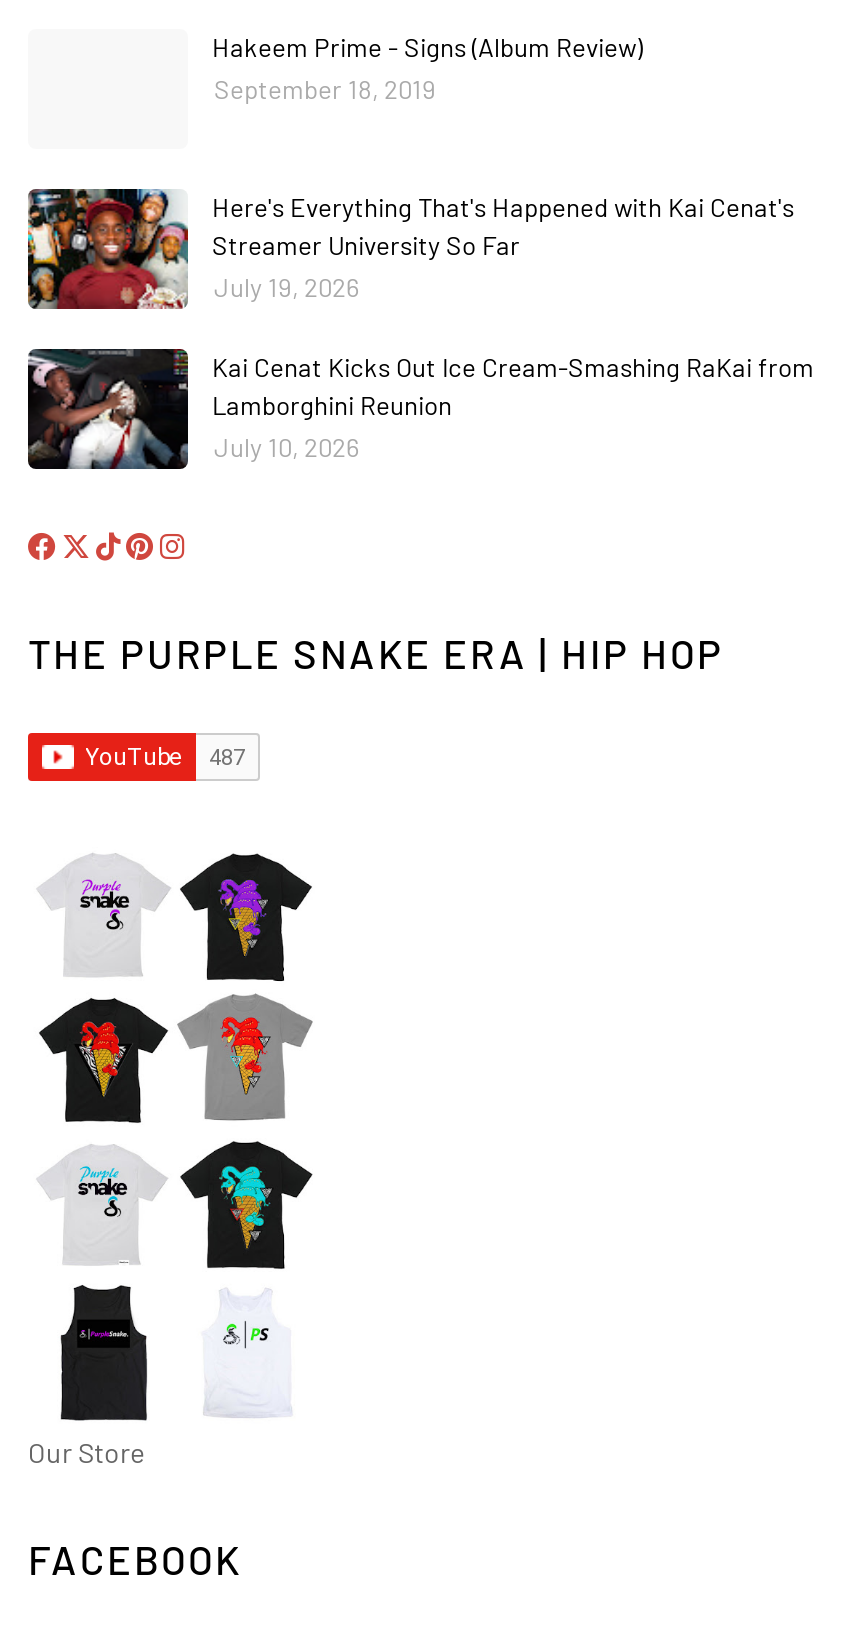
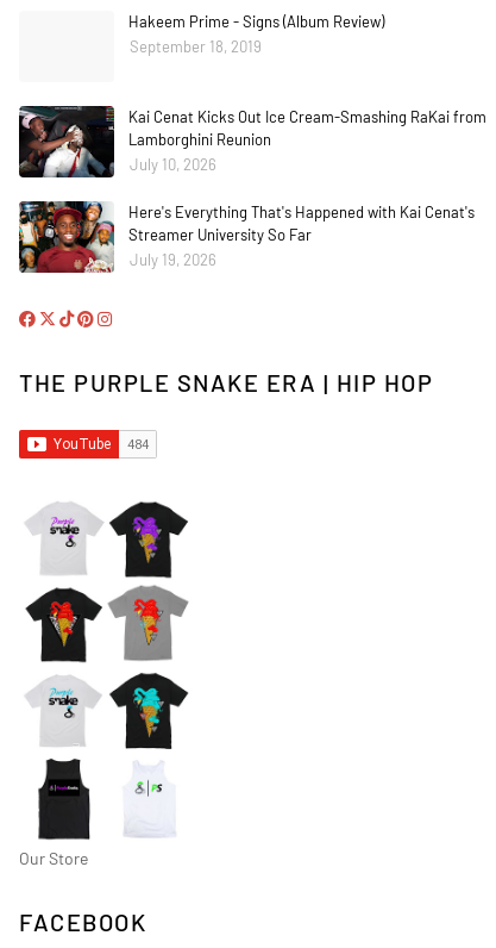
moved [26,187,794,311] -> [18,200,475,274]: [image] | Here's Everything That's Happened with Kai Cenat's | Streamer University So Far | July 19, 2026
moved [28,347,814,473] -> [19,105,486,180]: [image] | Kai Cenat Kicks Out Ice Cream-Smashing RaKai from | Lamborghini Reunion | July 10, 2026

